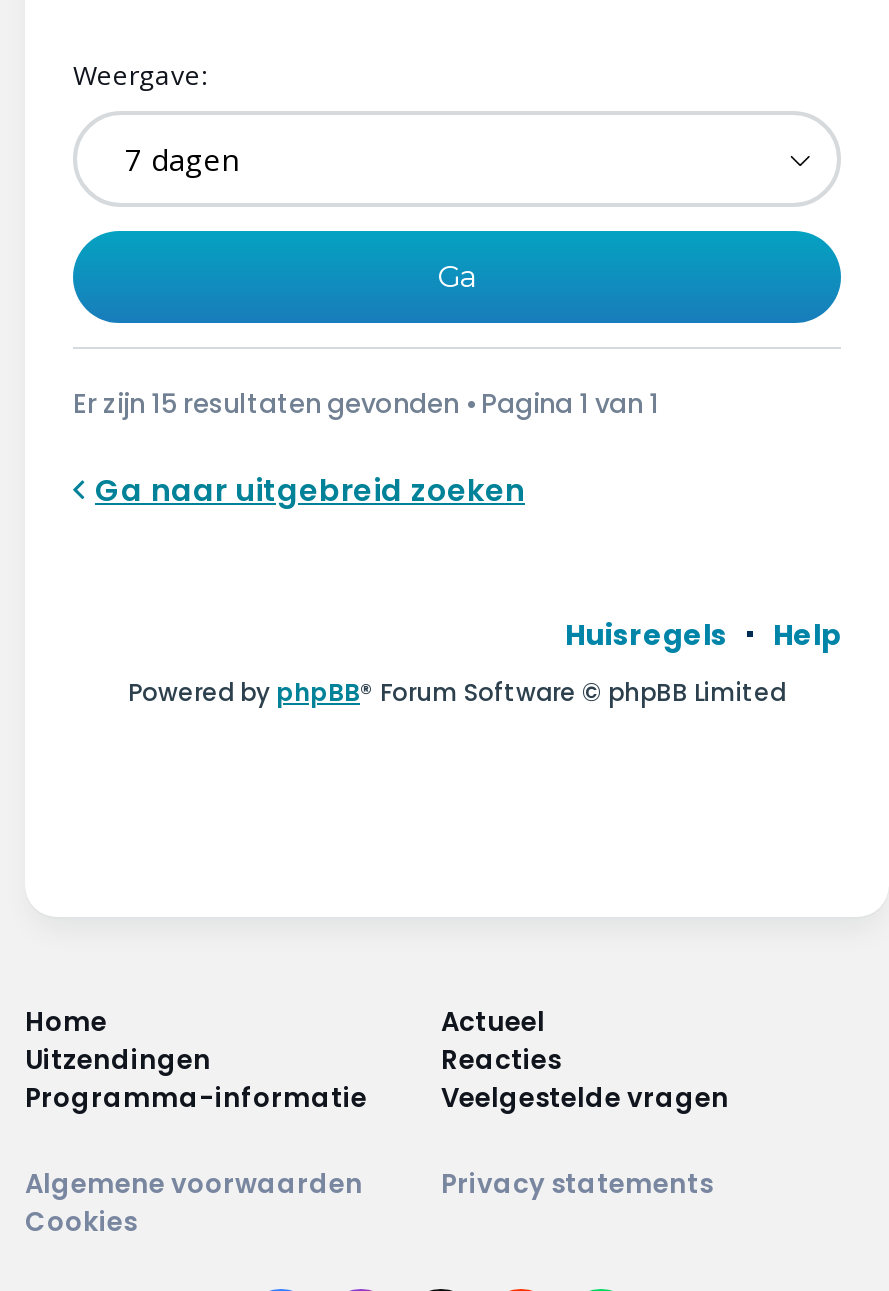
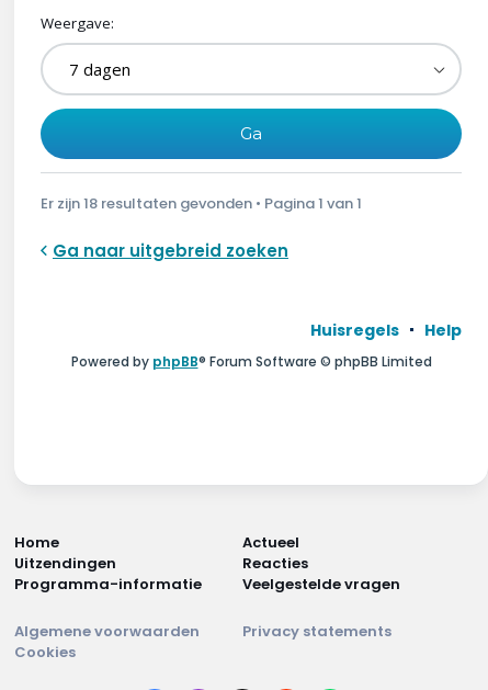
[73,385,659,423] Er zijn 15 resultaten gevonden • Pagina 1 van 1 -> [41,193,362,214] Er zijn 18 resultaten gevonden • Pagina 1 van 1

